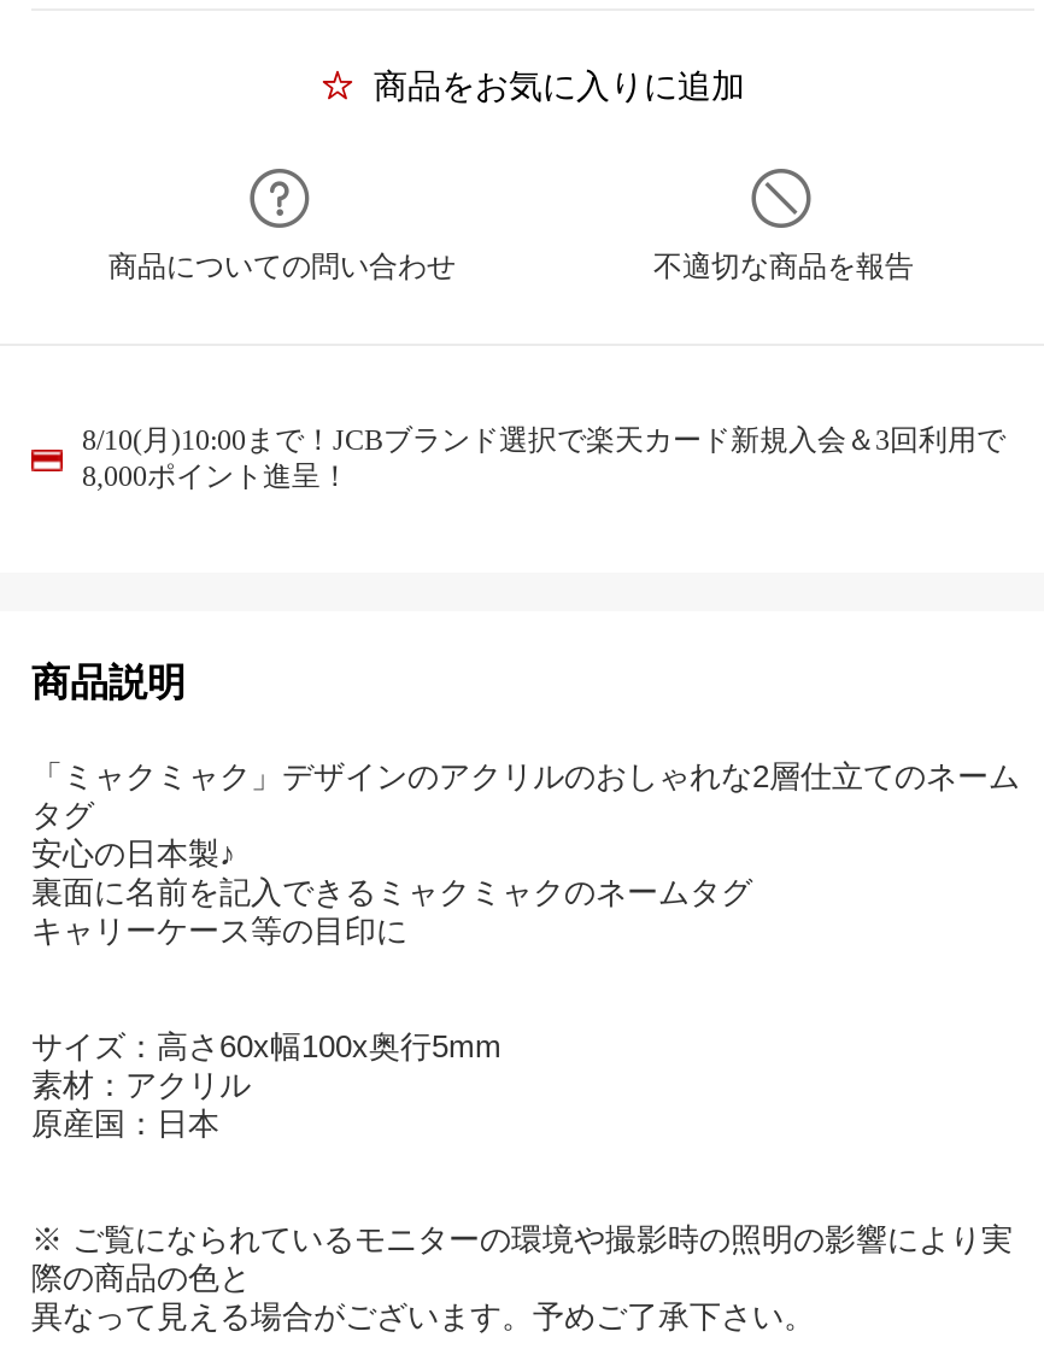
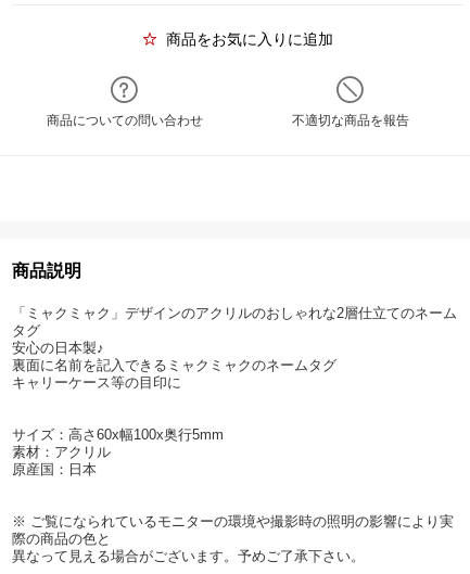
[82,423,1005,493] 8/10(月)10:00まで！JCBブランド選択で楽天カード新規入会＆3回利用で | 8,000ポイント進呈！ -> none

